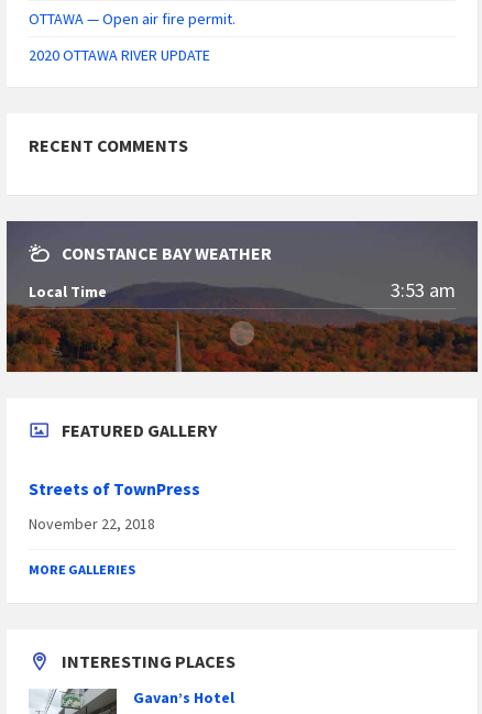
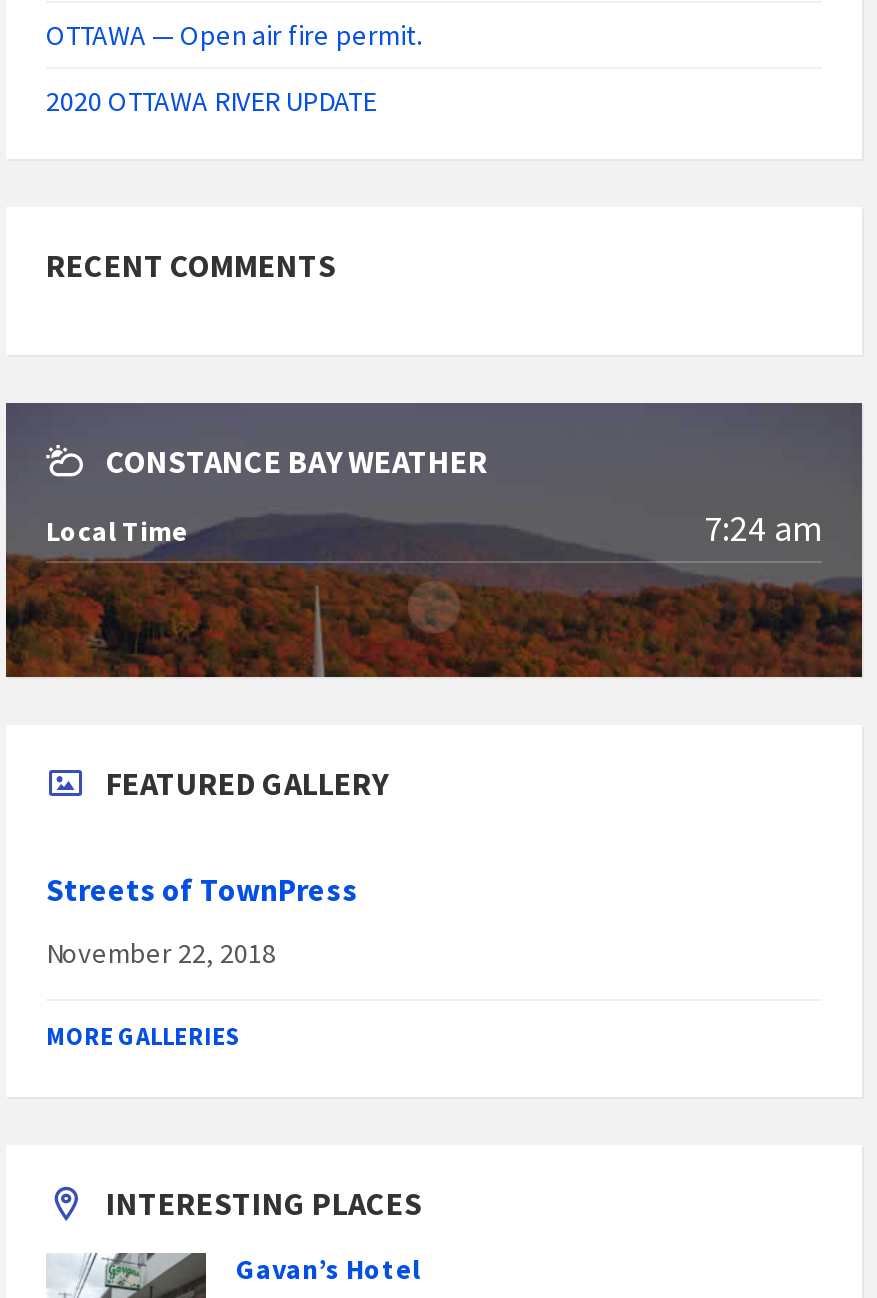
[391,278,456,303] 3:53 am -> [704,505,822,551] 7:24 am

